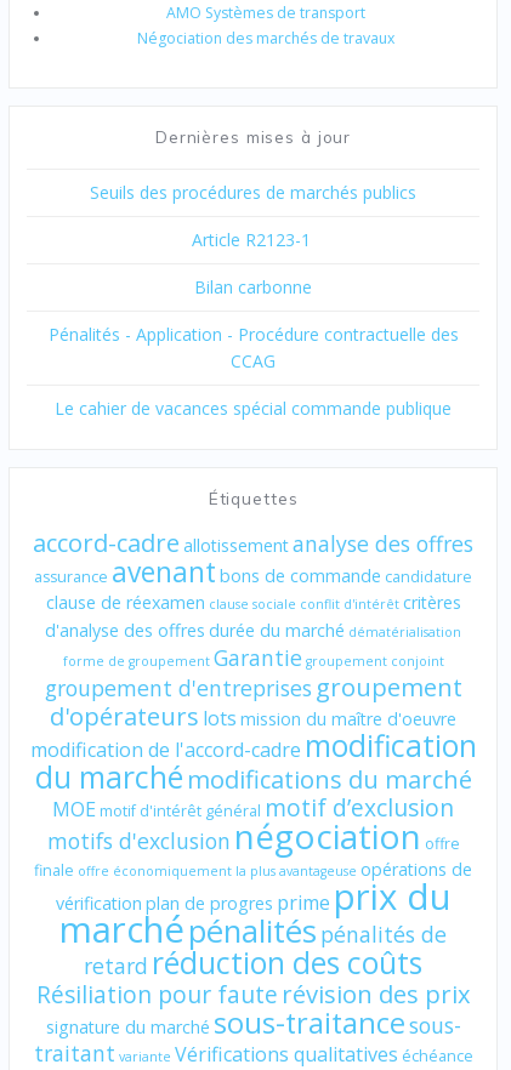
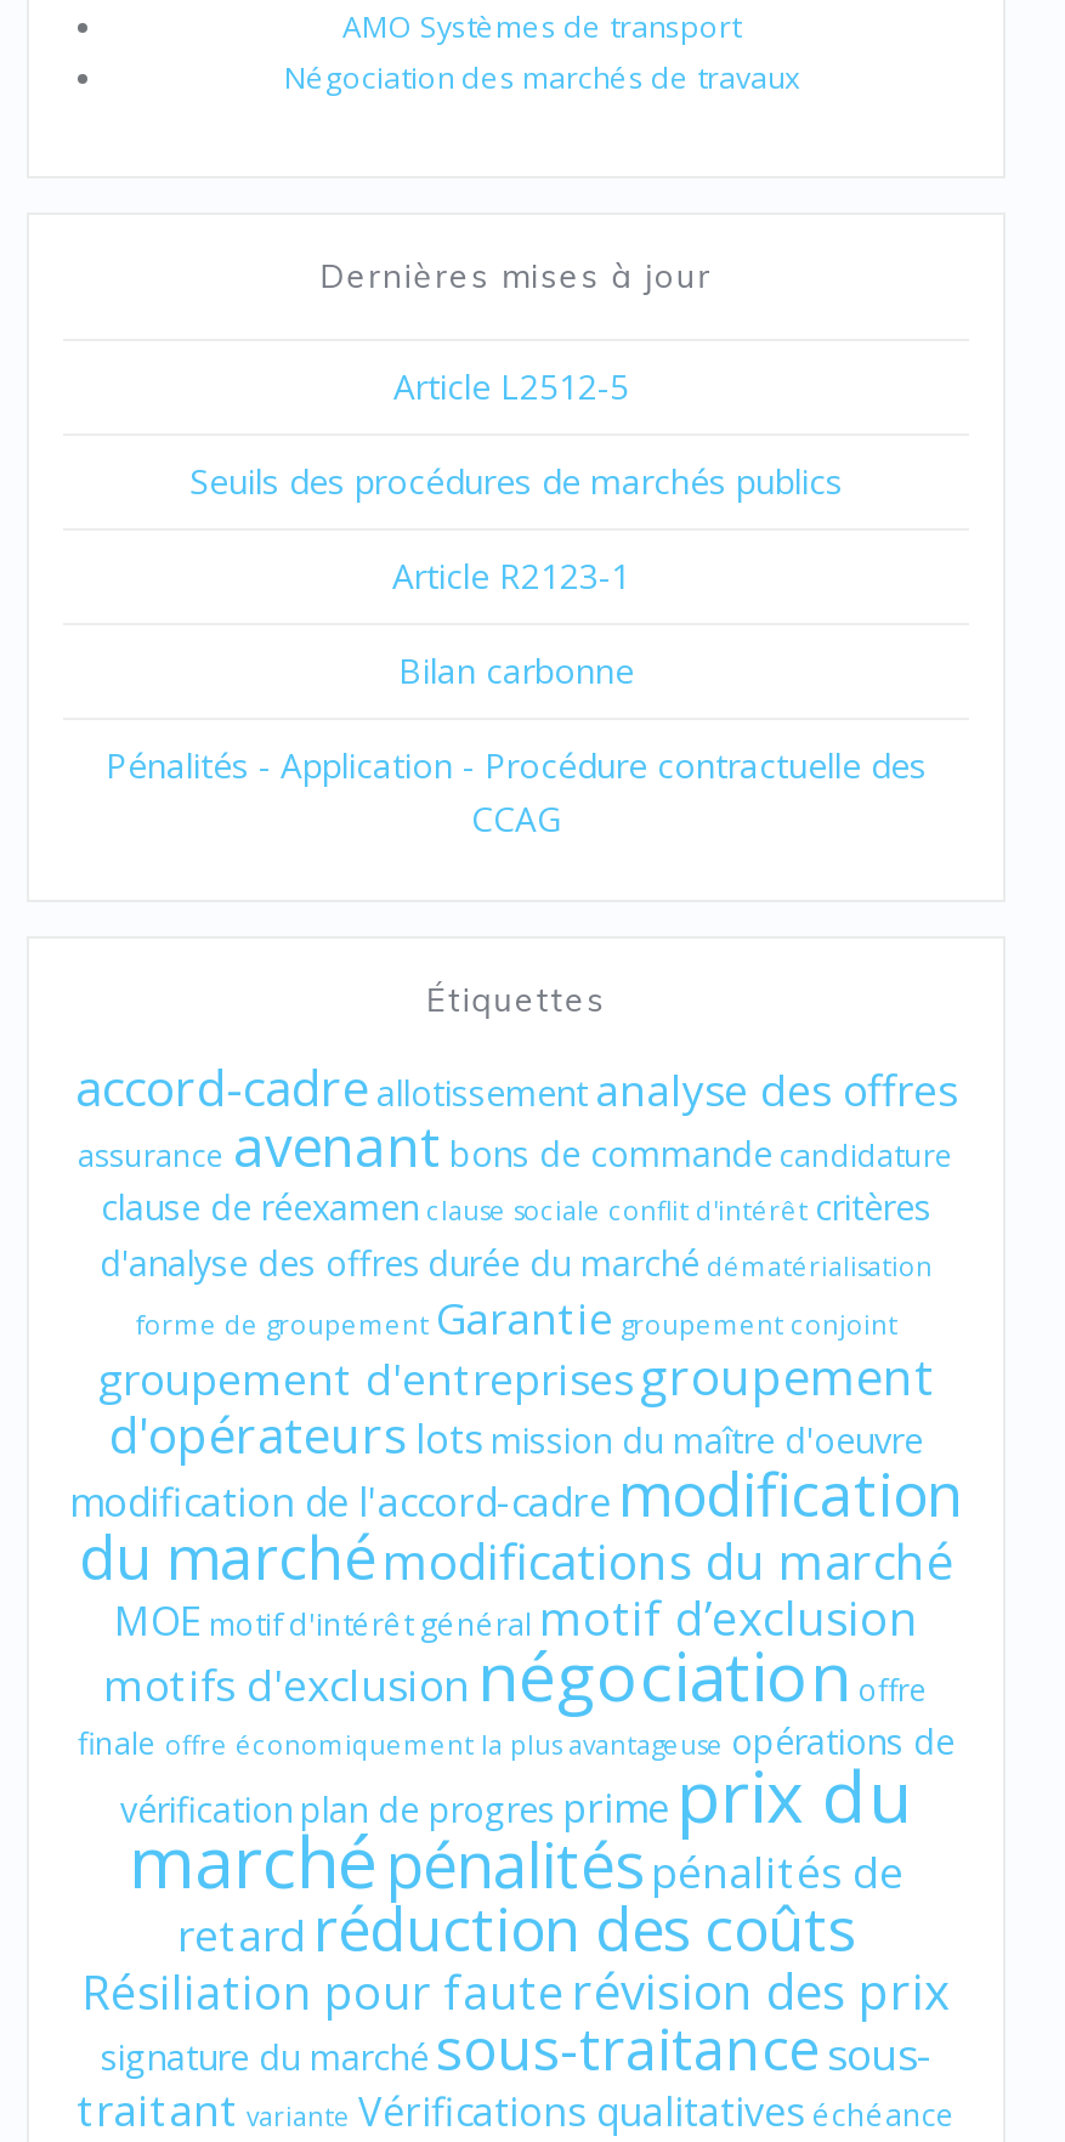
none -> [393,362,639,408] Article L2512-5
moved [48,181,458,373] -> [106,457,927,841]: Seuils des procédures de marchés publics | Article R2123-1 | Bilan carbonne | Pénalités - Application - Procédure contractuelle des | CCAG
[55,397,452,420] Le cahier de vacances spécial commande publique -> none

